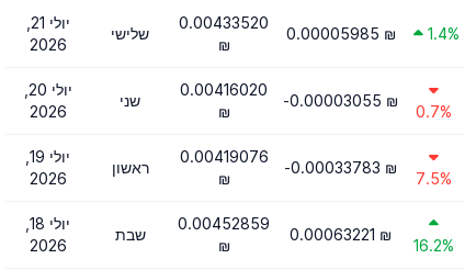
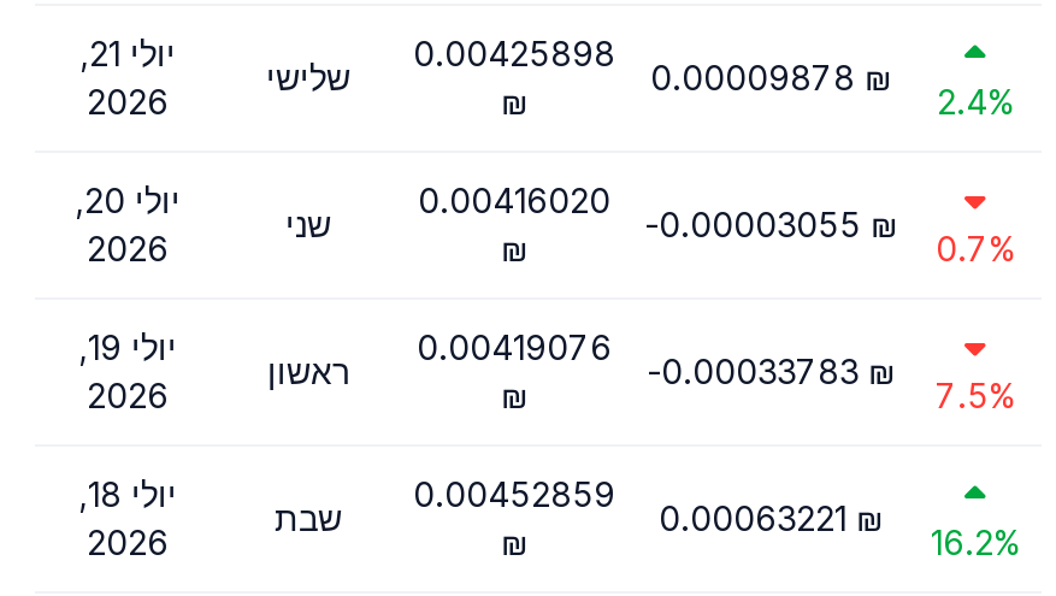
[179,13,269,32] 0.00433520 -> [413,33,615,73] 0.00425898
[286,24,395,43] 0.00005985 ₪ -> [650,57,891,98] 0.00009878 ₪
[428,24,459,43] 1.4% -> [937,81,1014,122] 2.4%

